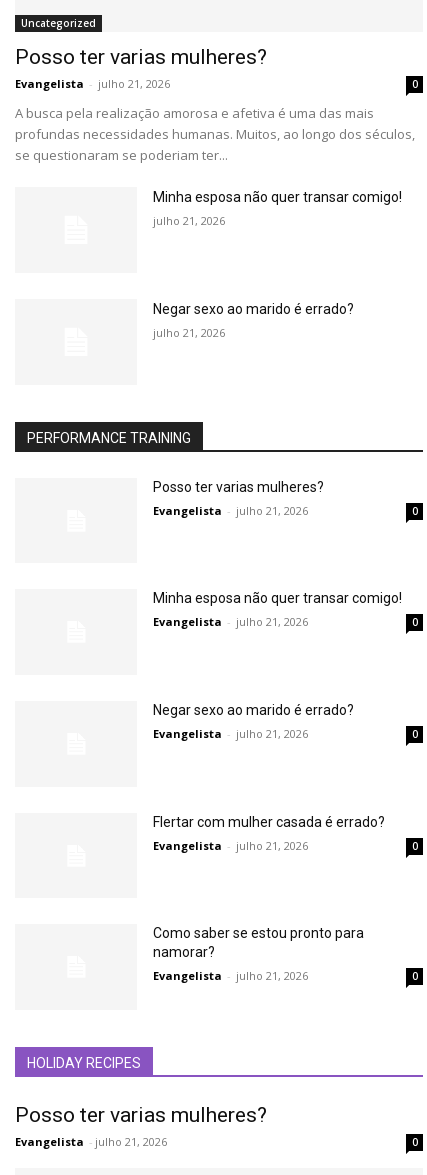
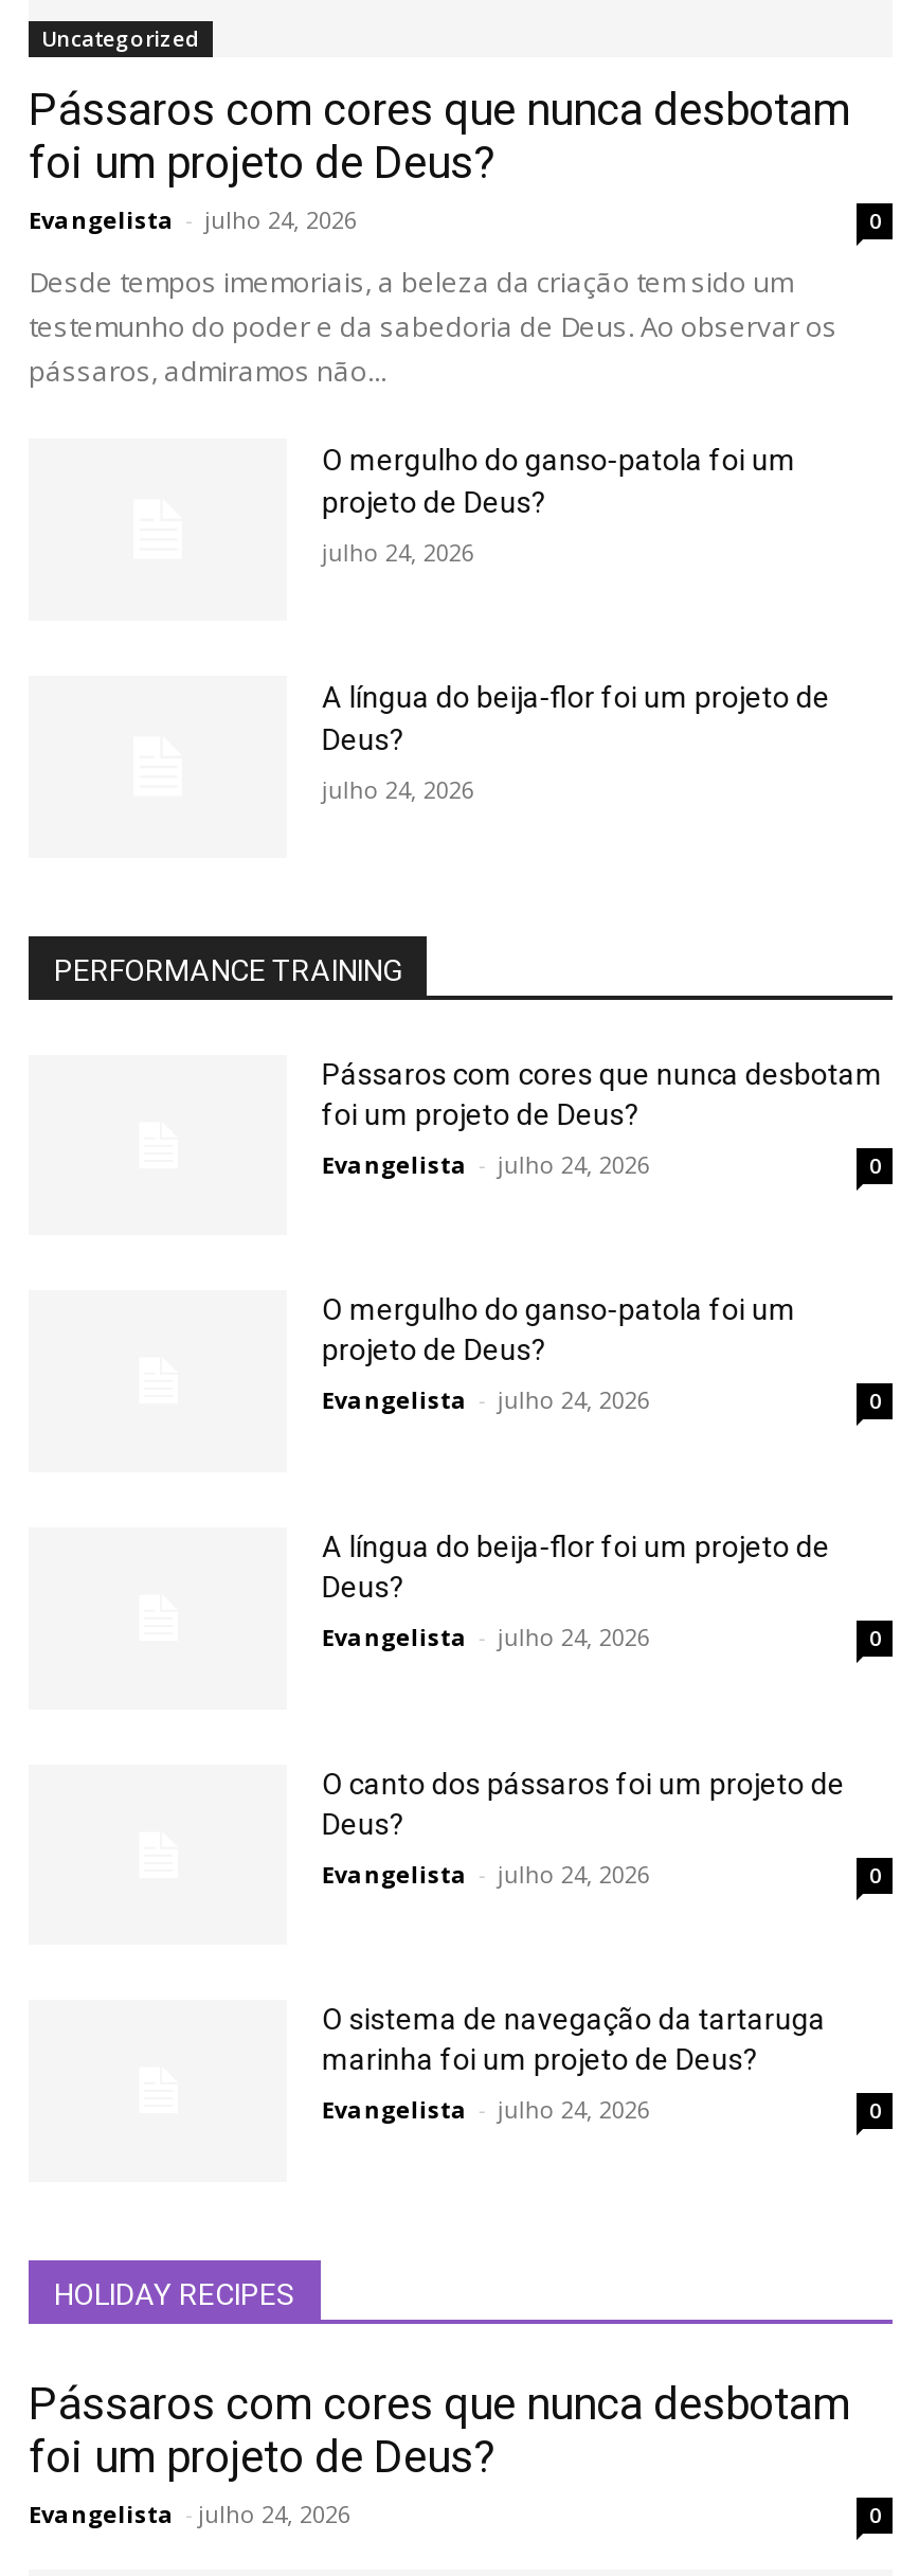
[15,45,267,91] Posso ter varias mulheres? | Evangelista - julho 21, 2026 -> [29,85,850,236] Pássaros com cores que nunca desbotam | foi um projeto de Deus? | Evangelista - julho 24, 2026
[15,104,415,164] A busca pela realização amorosa e afetiva é uma das mais | profundas necessidades humanas. Muitos, ao longo dos séculos, | se questionaram se poderiam ter... -> [29,263,837,390] Desde tempos imemoriais, a beleza da criação tem sido um | testemunho do poder e da sabedoria de Deus. Ao observar os | pássaros, admiramos não...
[153,189,402,205] Minha esposa não quer transar comigo! -> [322,443,796,519] O mergulho do ganso-patola foi um | projeto de Deus?
[153,213,225,228] julho 21, 2026 -> [322,536,474,568] julho 24, 2026
[153,301,354,317] Negar sexo ao marido é errado? -> [322,680,830,756] A língua do beija-flor foi um projeto de | Deus?
[153,325,225,340] julho 21, 2026 -> [322,773,474,805] julho 24, 2026
[153,479,324,495] Posso ter varias mulheres? -> [322,1056,883,1130] Pássaros com cores que nunca desbotam | foi um projeto de Deus?
[153,503,308,518] Evangelista - julho 21, 2026 -> [322,1147,650,1179] Evangelista - julho 24, 2026
[153,590,402,606] Minha esposa não quer transar comigo! -> [322,1293,796,1367] O mergulho do ganso-patola foi um | projeto de Deus?
[153,614,308,629] Evangelista - julho 21, 2026 -> [322,1384,650,1416] Evangelista - julho 24, 2026
[153,702,354,718] Negar sexo ao marido é errado? -> [322,1529,830,1603] A língua do beija-flor foi um projeto de | Deus?
[153,726,308,741] Evangelista - julho 21, 2026 -> [322,1620,650,1652] Evangelista - julho 24, 2026
[153,814,385,830] Flertar com mulher casada é errado? -> [322,1766,845,1840] O canto dos pássaros foi um projeto de | Deus?
[153,838,308,853] Evangelista - julho 21, 2026 -> [322,1857,650,1889] Evangelista - julho 24, 2026
[153,925,364,960] Como saber se estou pronto para | namorar? -> [322,2003,826,2077] O sistema de navegação da tartaruga | marinha foi um projeto de Deus?
[153,968,308,983] Evangelista - julho 21, 2026 -> [322,2094,650,2125] Evangelista - julho 24, 2026
[15,1103,267,1149] Posso ter varias mulheres? | Evangelista - julho 21, 2026 -> [29,2379,850,2529] Pássaros com cores que nunca desbotam | foi um projeto de Deus? | Evangelista - julho 24, 2026

